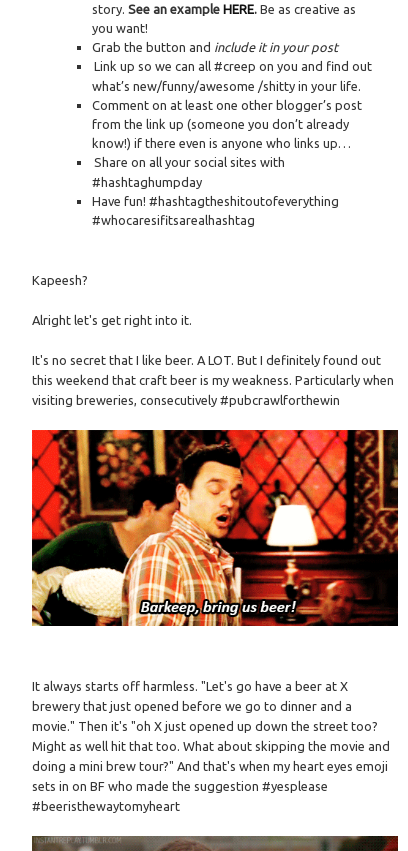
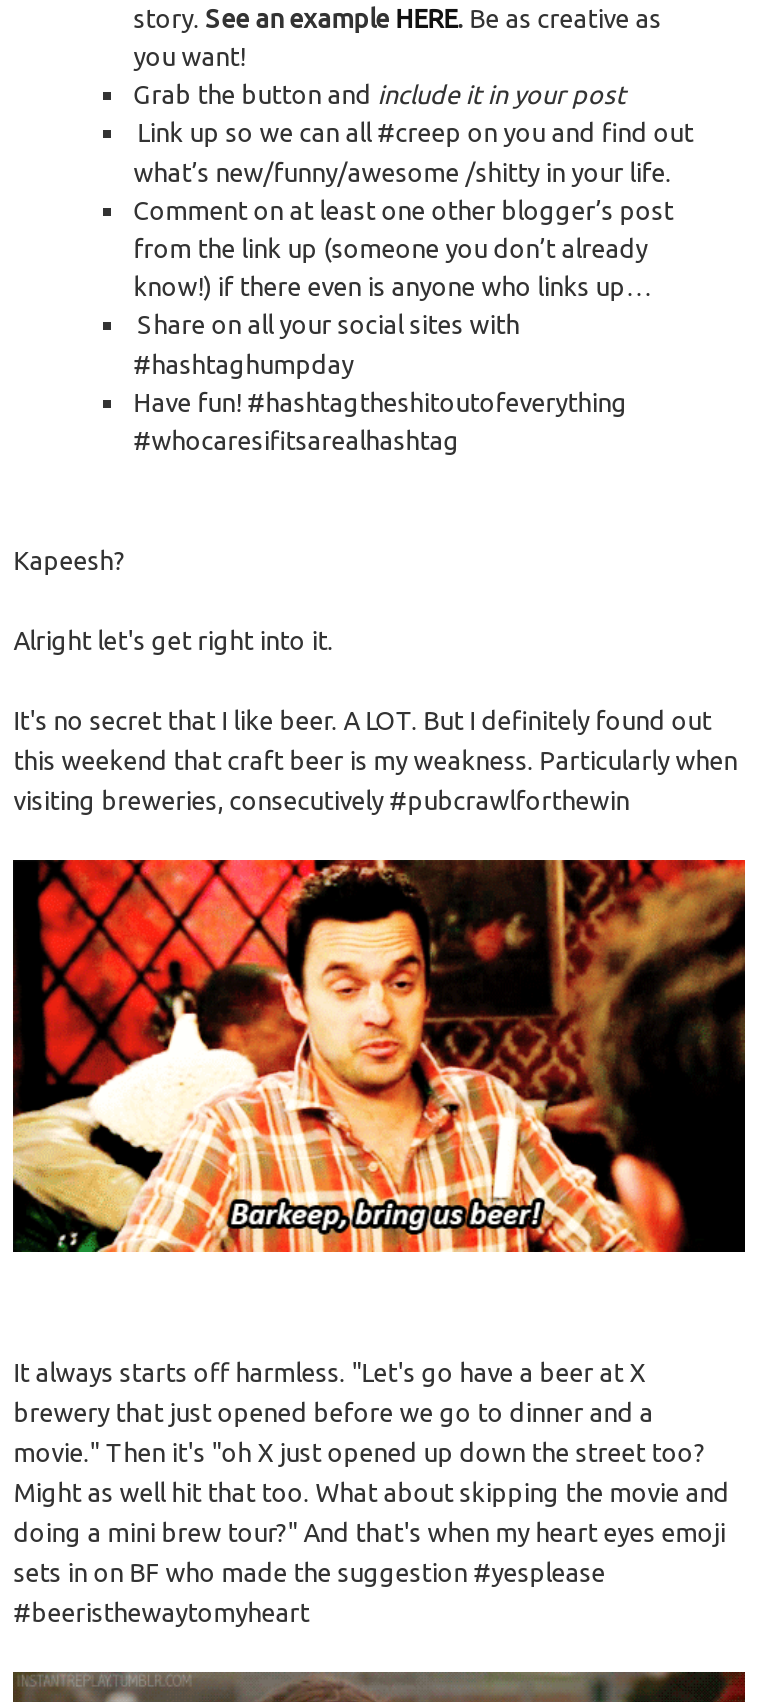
[31,429,399,627] [image] -> [11,858,747,1254] [image]

